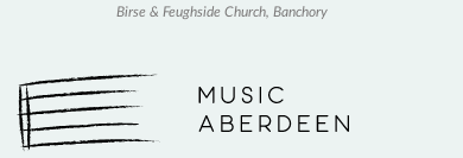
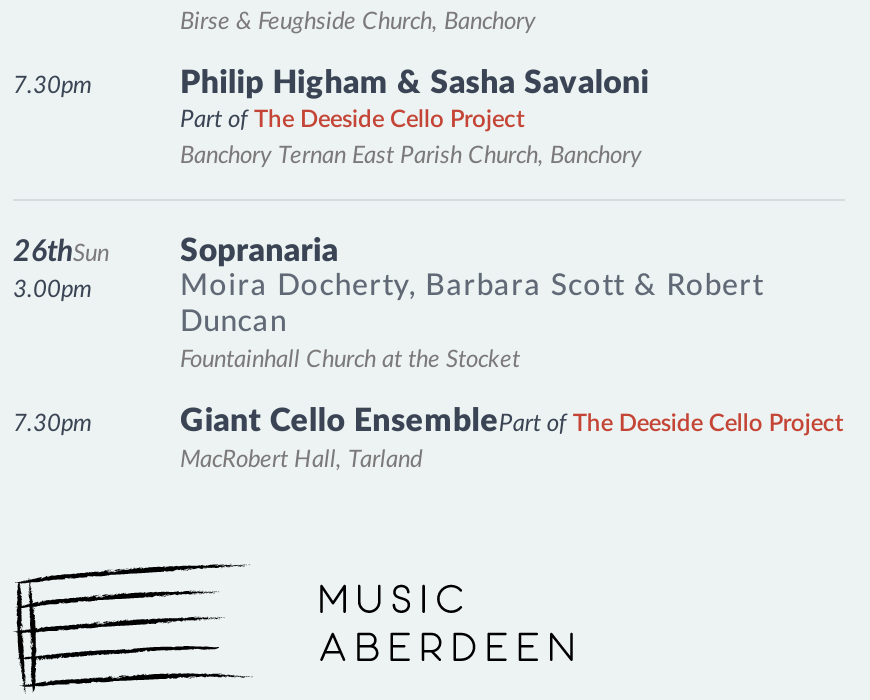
none -> [13,72,91,96] 7.30pm
none -> [13,236,109,300] Sun | 26th | 3.00pm
none -> [13,410,91,434] 7.30pm
none -> [180,66,649,166] Philip Higham & Sasha Savaloni | Part of The Deeside Cello Project | Banchory Ternan East Parish Church, Banchory
none -> [180,234,764,370] Sopranaria | Moira Docherty, Barbara Scott & Robert | Duncan | Fountainhall Church at the Stocket
none -> [180,404,843,470] Giant Cello EnsemblePart ofThe Deeside Cello Project | MacRobert Hall, Tarland

